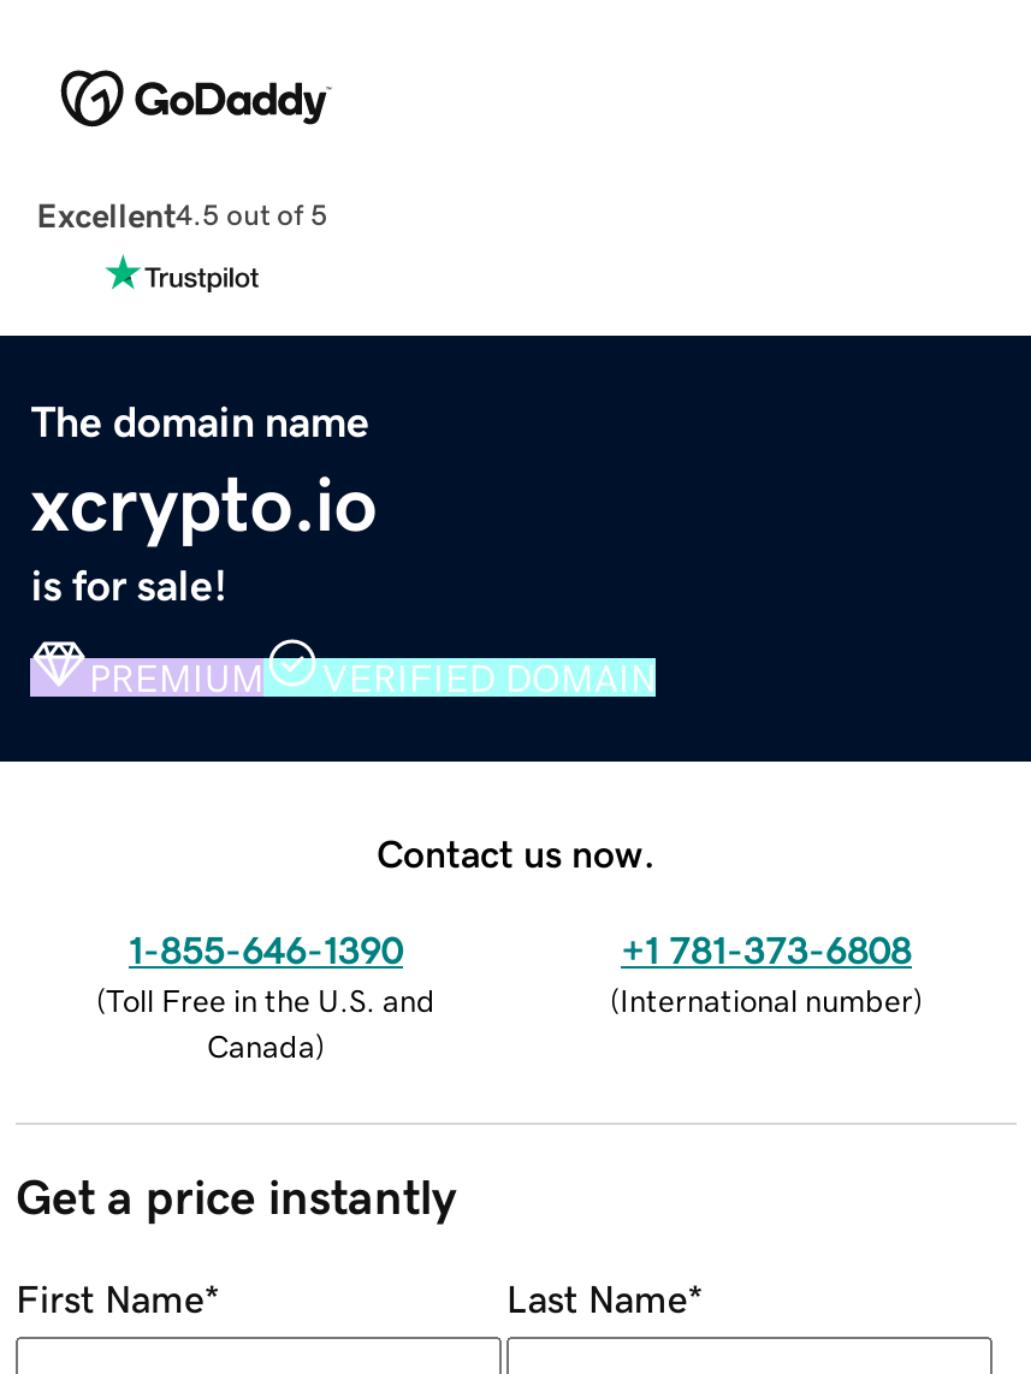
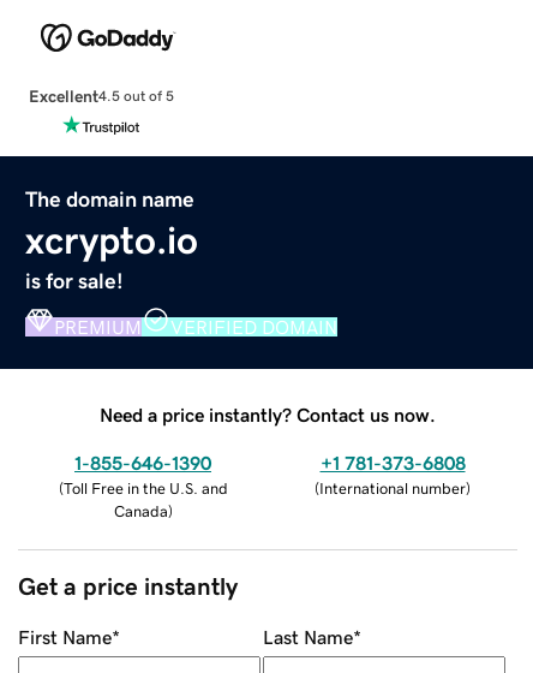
[377,833,656,871] Contact us now. -> [100,405,436,424] Need a price instantly? Contact us now.

